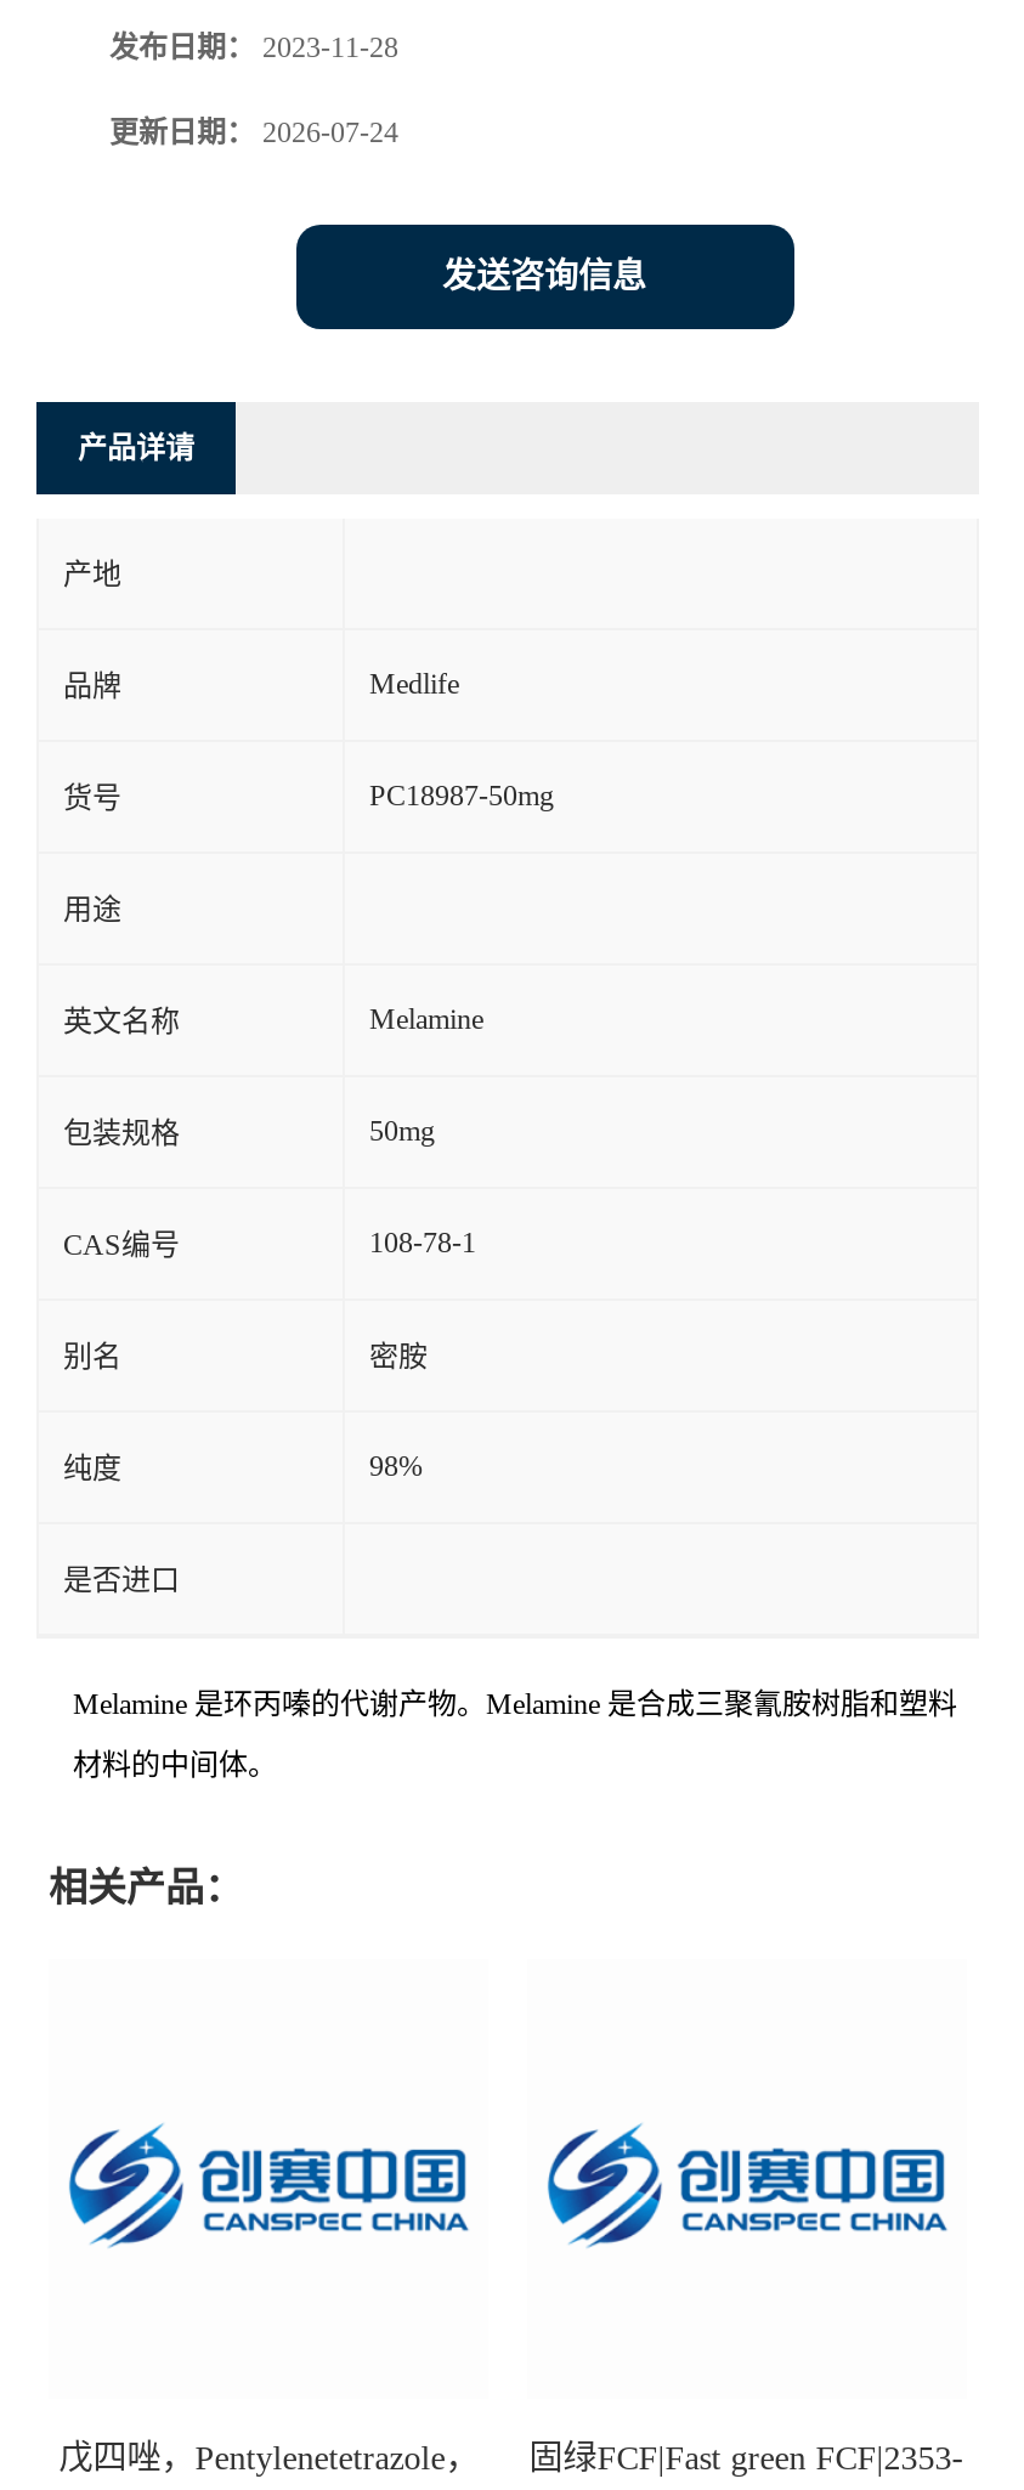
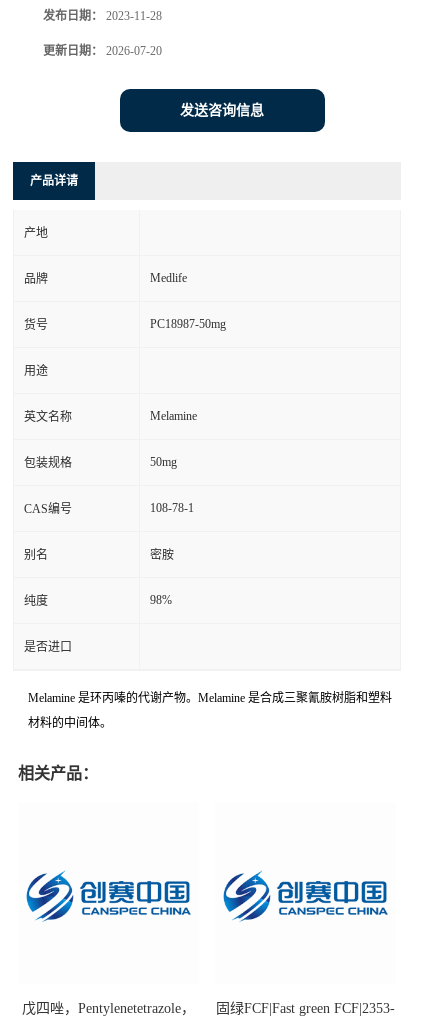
[109,115,398,149] 更新日期：2026-07-24 -> [43,44,162,58] 更新日期：2026-07-20

